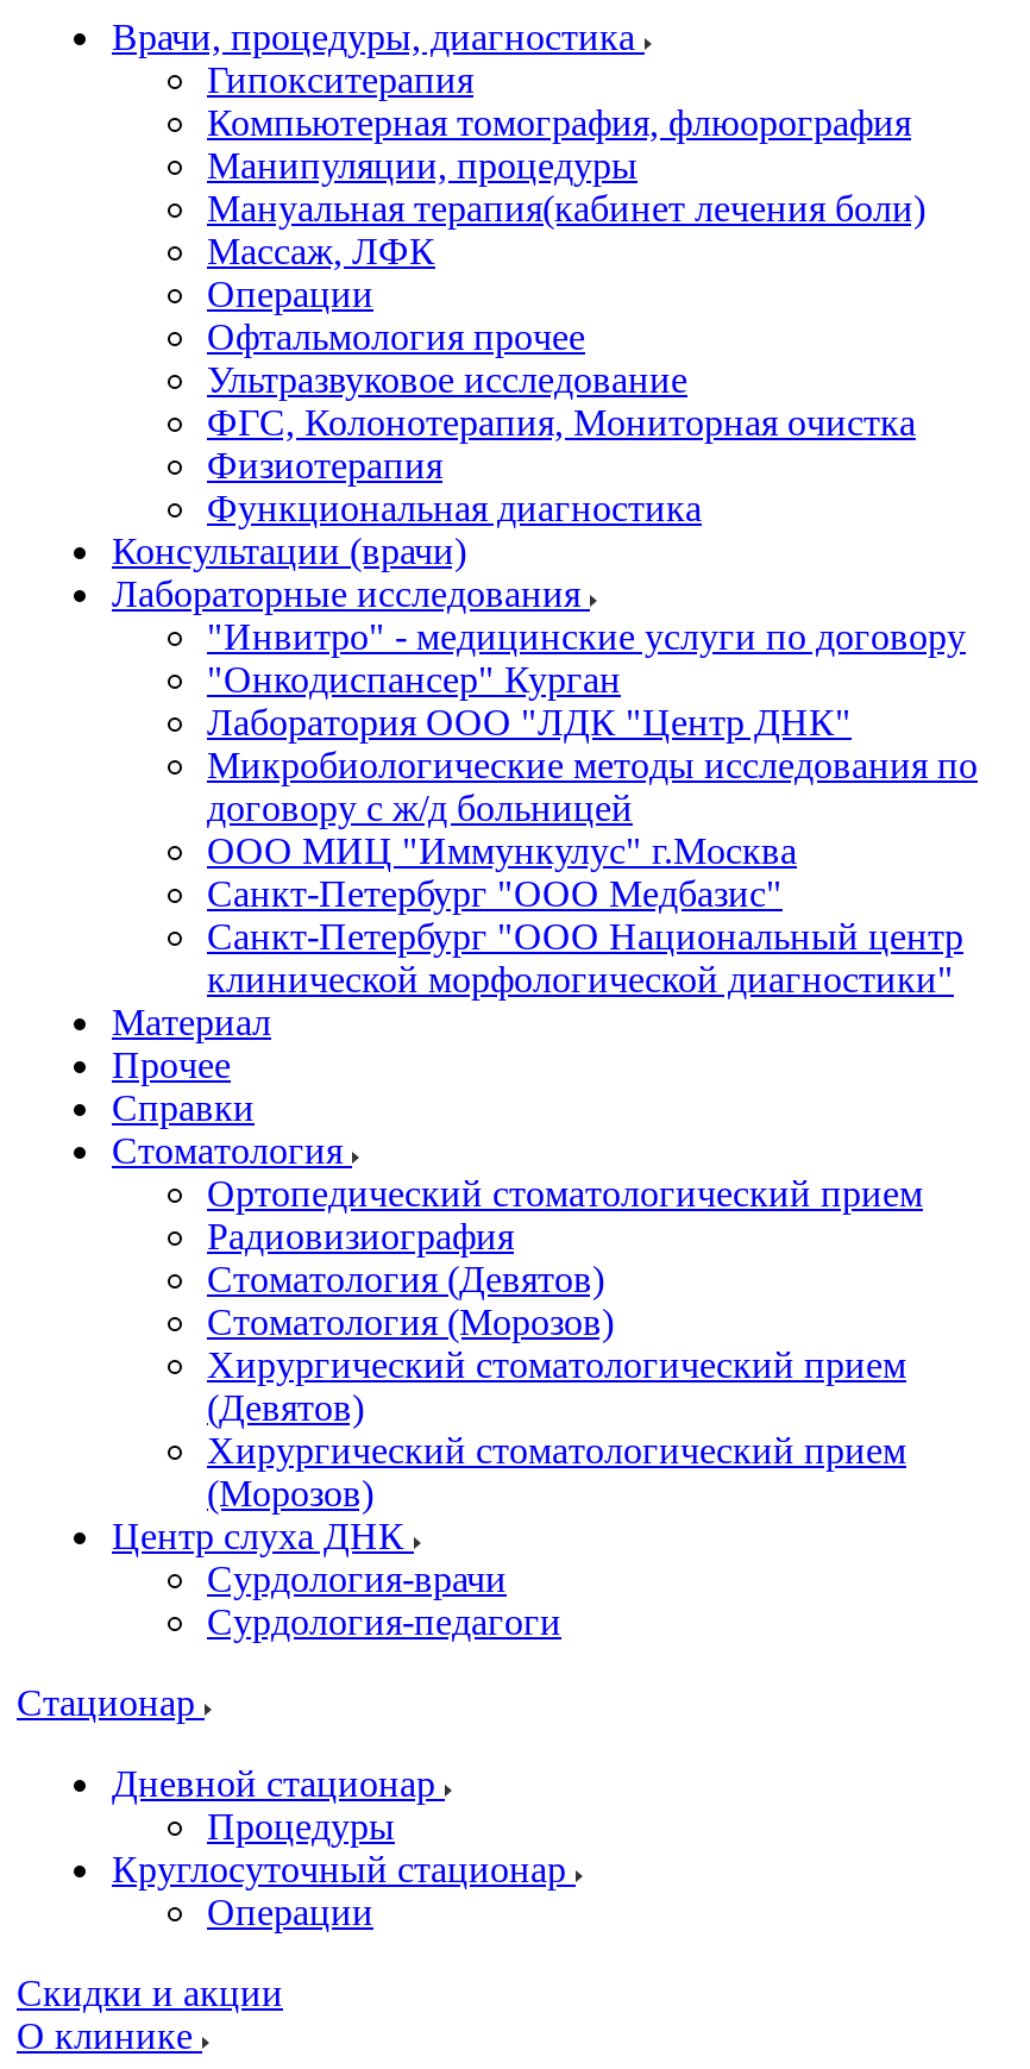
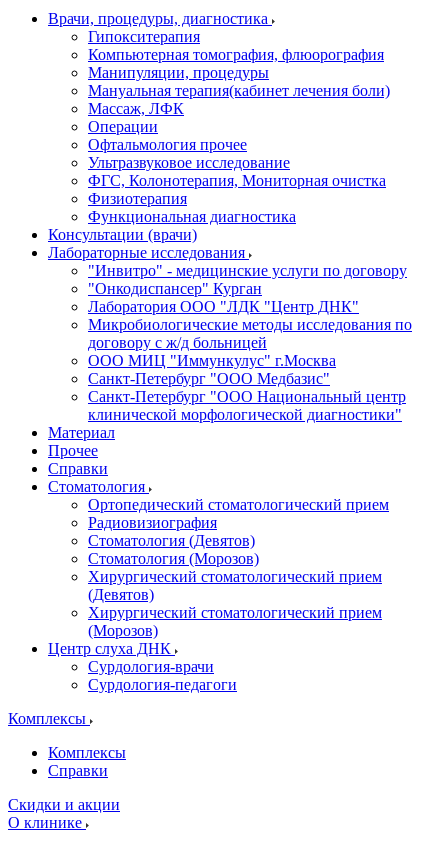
[17,1682,205,1723] Стационар -> [8,710,90,727] Комплексы
[112,1763,576,1932] Дневной стационар | Процедуры | Круглосуточный стационар | Операции -> [48,744,126,779] Комплексы | Справки

